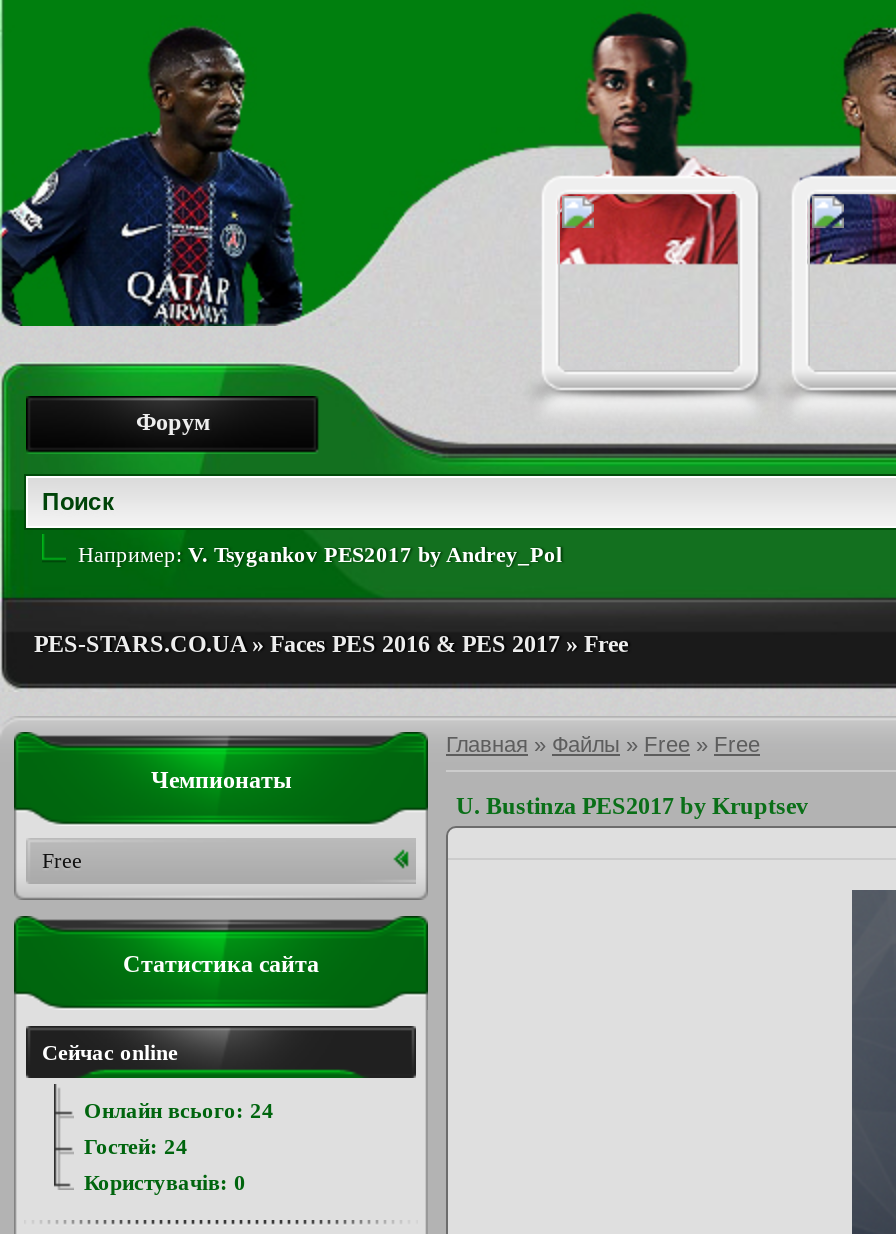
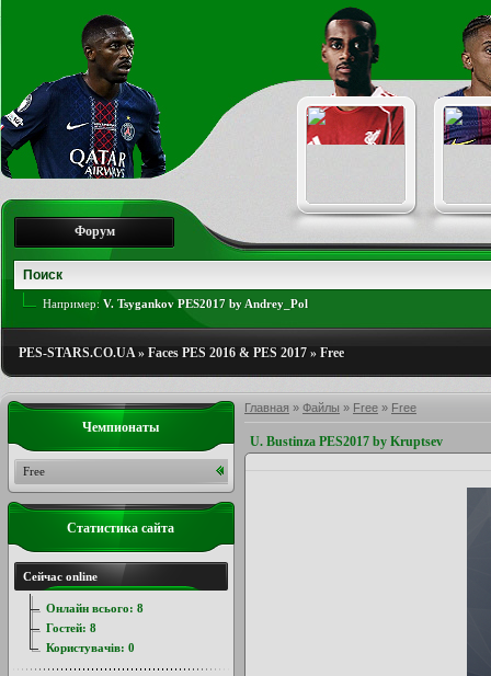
[84,1098,274,1122] Онлайн всього: 24 -> [46,601,144,615] Онлайн всього: 8
[84,1134,188,1158] Гостей: 24 -> [46,621,96,634] Гостей: 8

